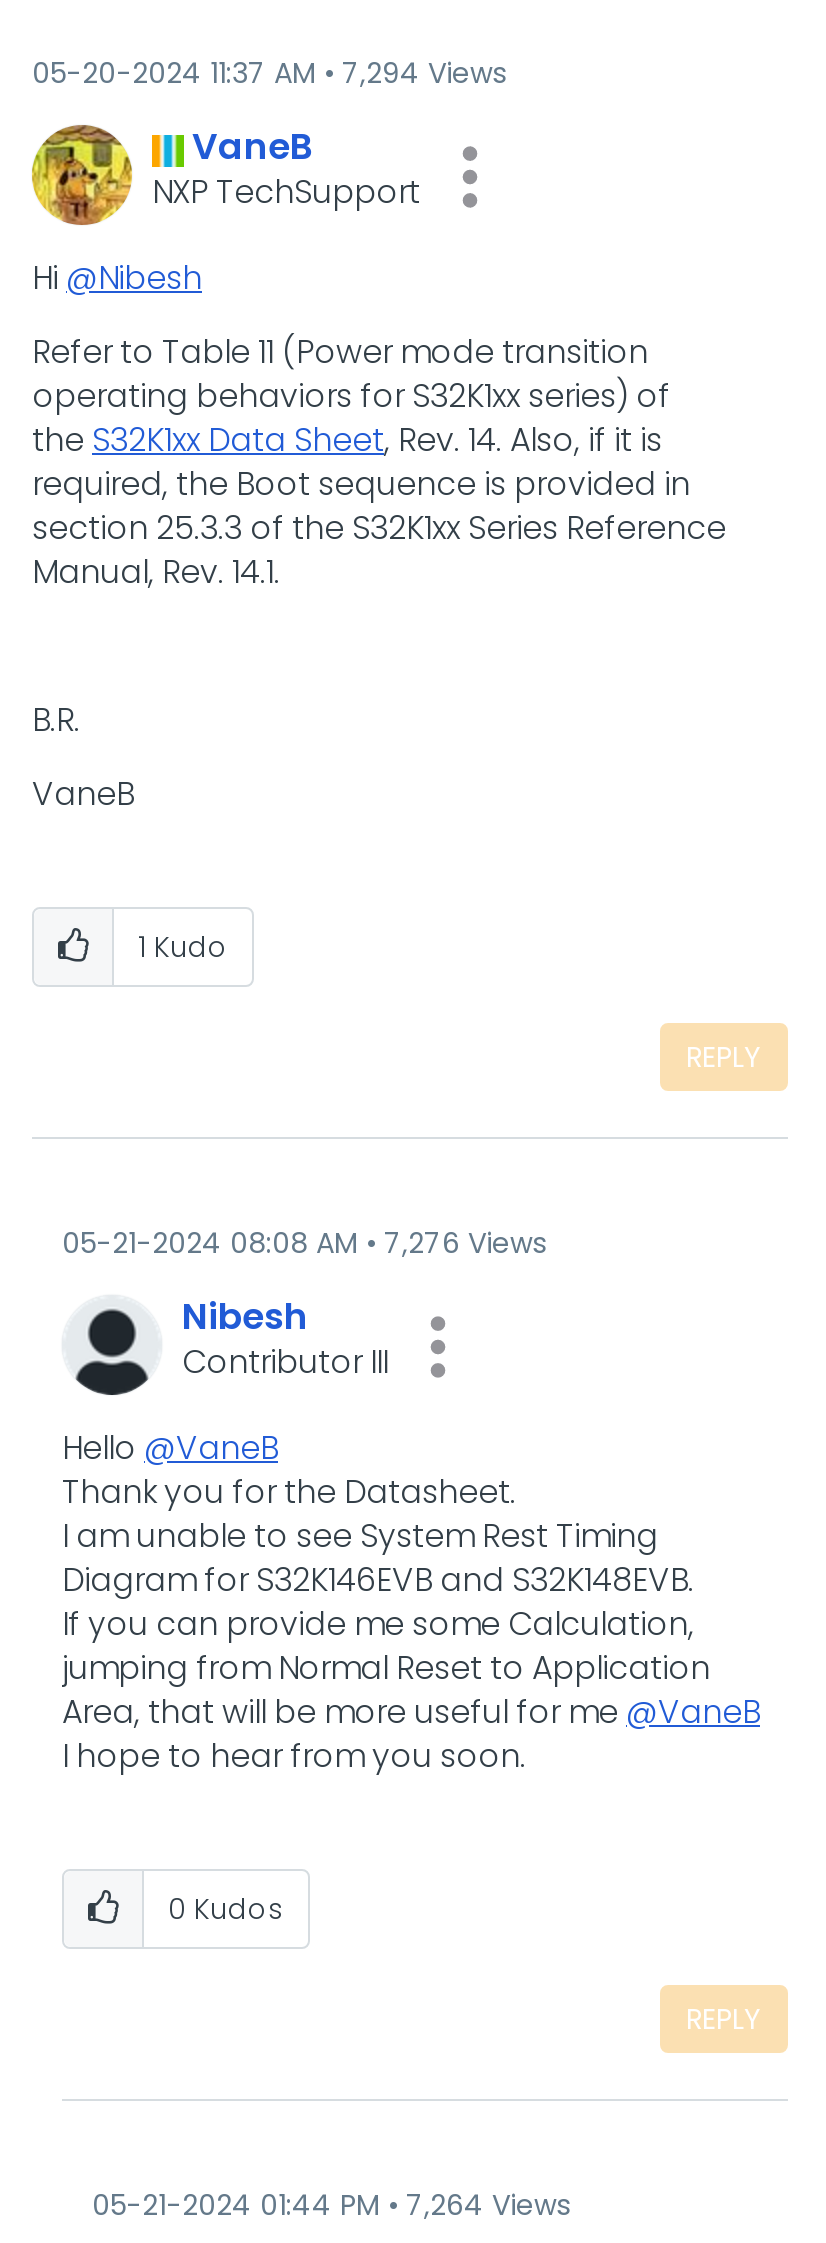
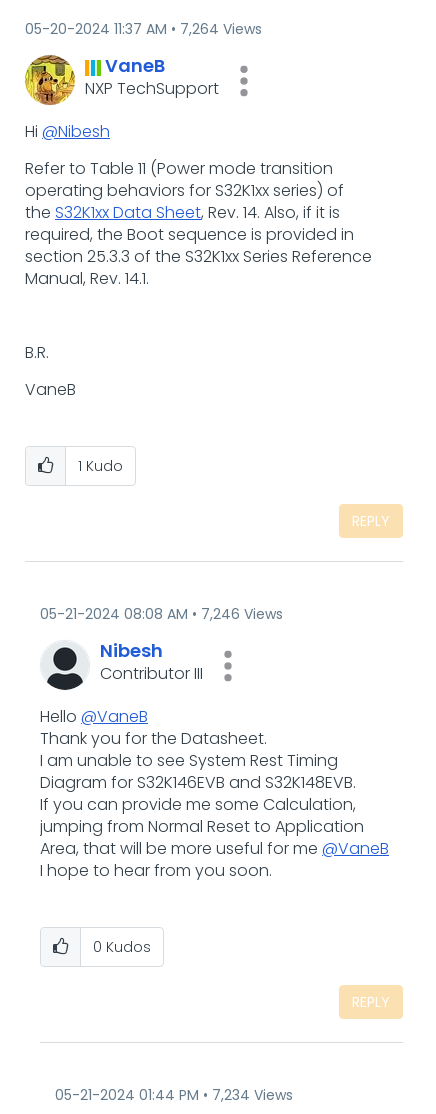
[32,53,506,93] 05-20-2024 11:37 AM 7,294 Views -> [25,19,262,39] 05-20-2024 11:37 AM 7,264 Views
[62,1223,546,1263] 05-21-2024 08:08 AM 7,276 Views -> [40,604,283,624] 05-21-2024 08:08 AM 7,246 Views
[92,2185,570,2225] 05-21-2024 01:44 PM 7,264 Views -> [55,1085,293,1105] 05-21-2024 01:44 PM 7,234 Views

